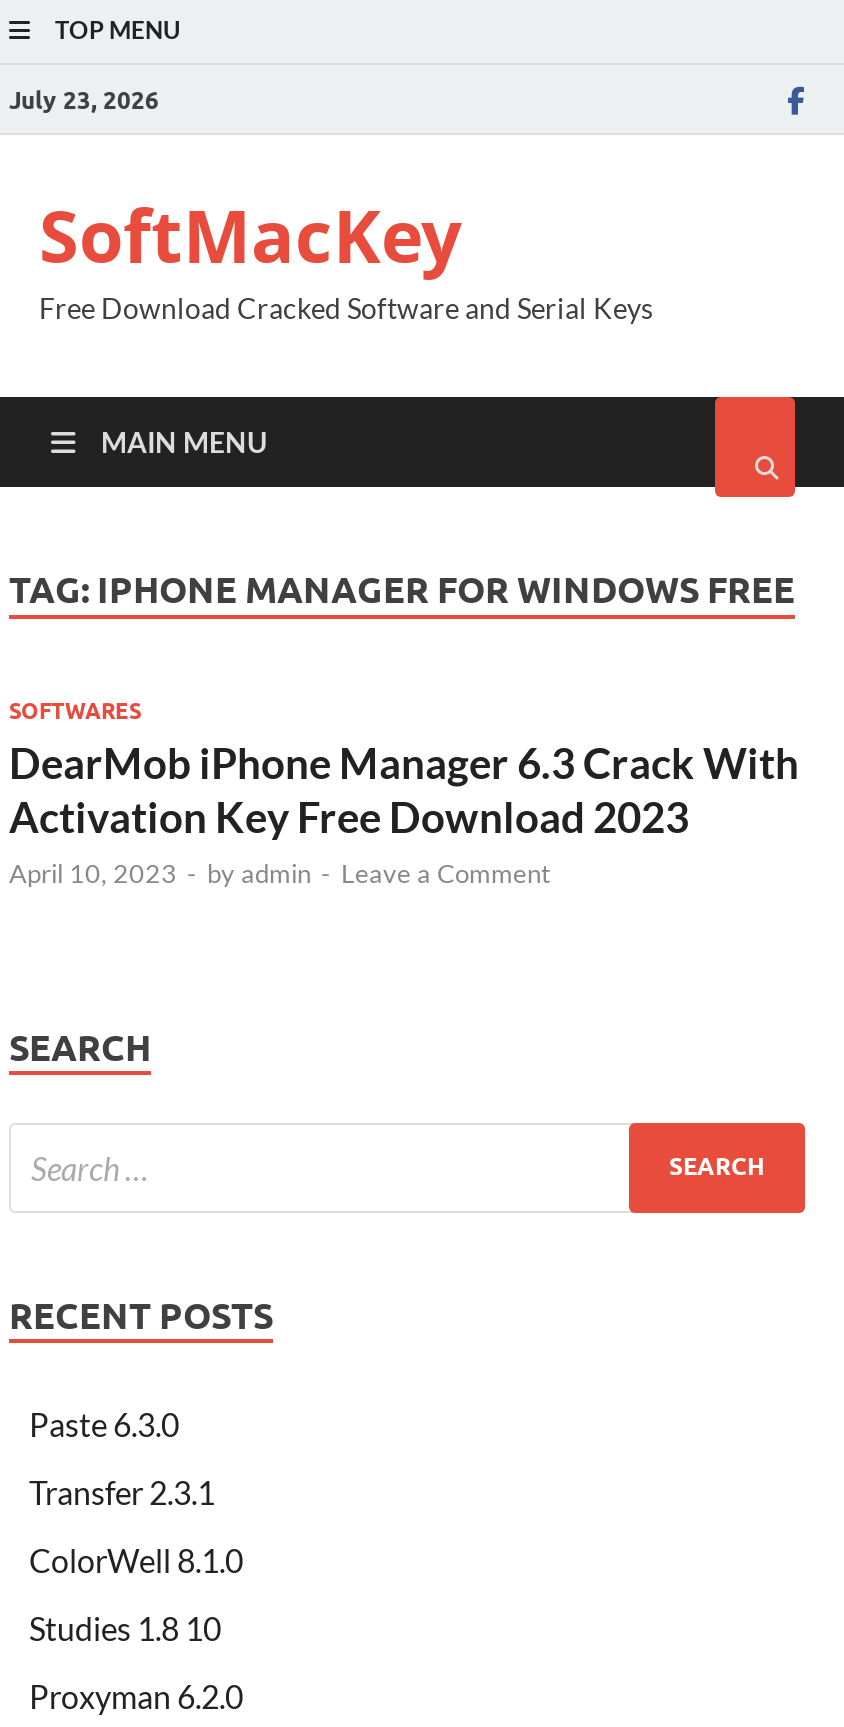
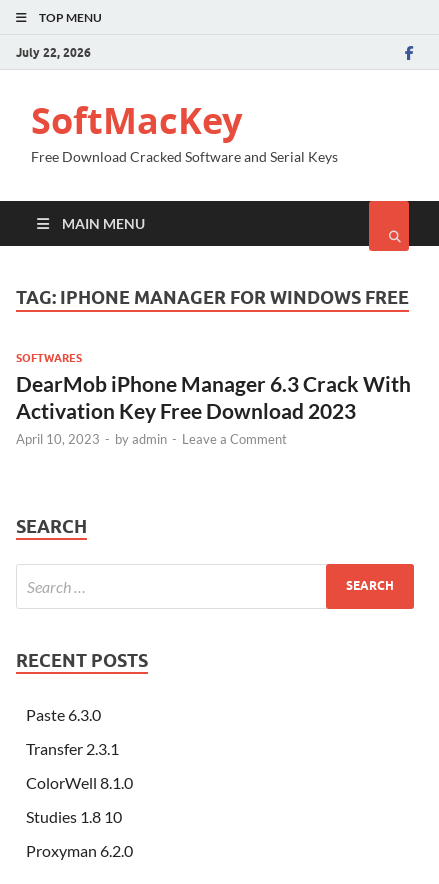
[9,84,159,114] July 23, 2026 -> [16,44,91,59] July 22, 2026

